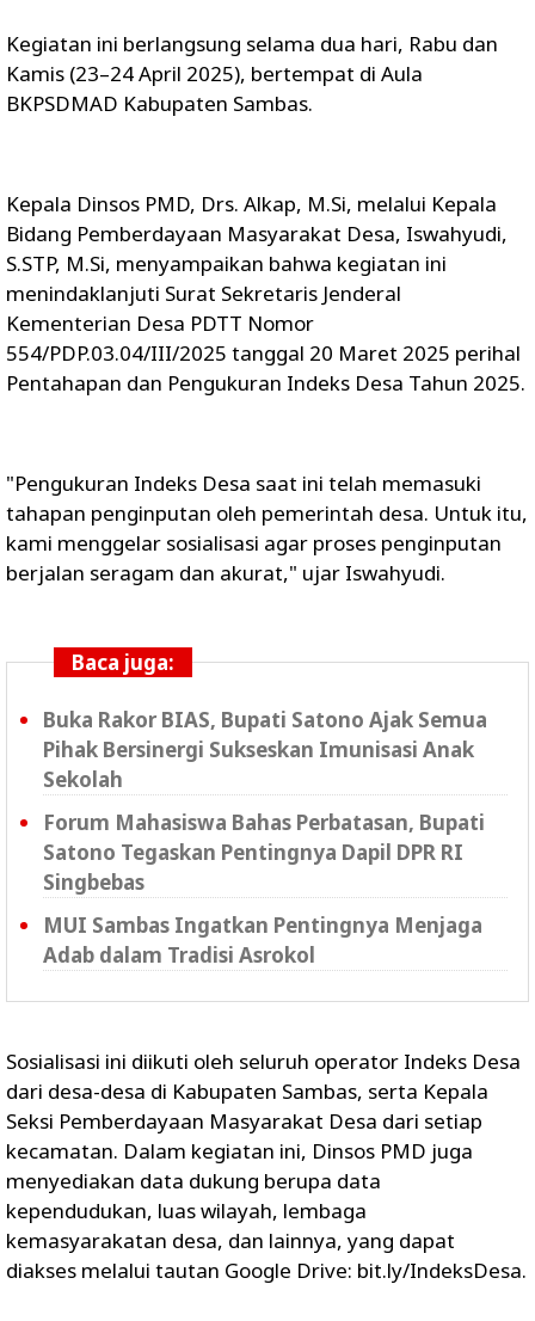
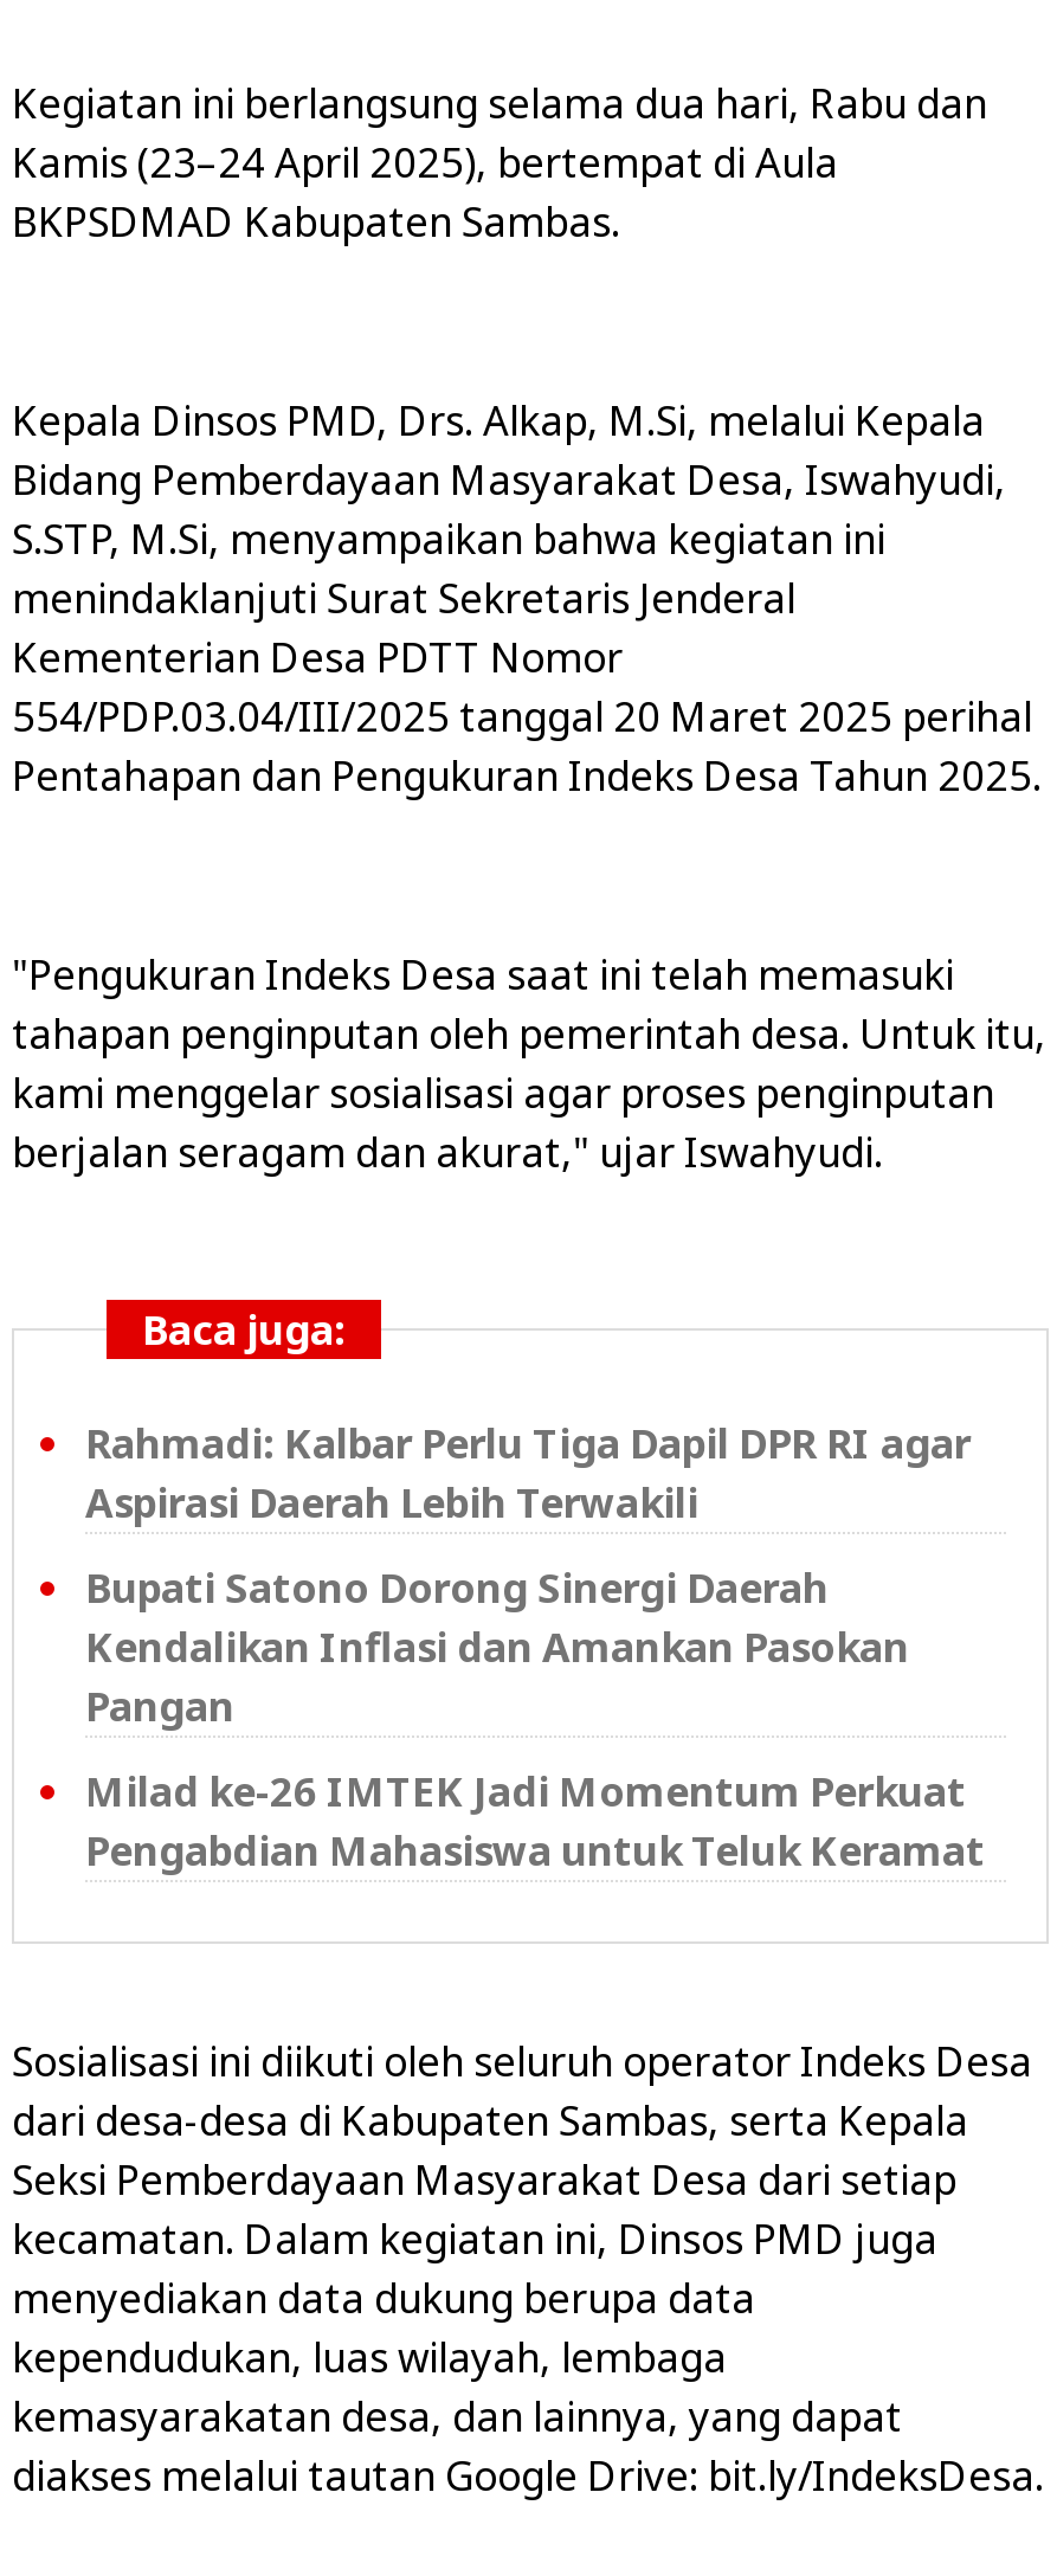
[43,706,487,793] Buka Rakor BIAS, Bupati Satono Ajak Semua | Pihak Bersinergi Sukseskan Imunisasi Anak | Sekolah -> [85,1416,971,1529] Rahmadi: Kalbar Perlu Tiga Dapil DPR RI agar | Aspirasi Daerah Lebih Terwakili
[43,809,485,896] Forum Mahasiswa Bahas Perbatasan, Bupati | Satono Tegaskan Pentingnya Dapil DPR RI | Singbebas -> [85,1560,909,1733] Bupati Satono Dorong Sinergi Daerah | Kendalikan Inflasi dan Amankan Pasokan | Pangan
[43,911,482,969] MUI Sambas Ingatkan Pentingnya Menjaga | Adab dalam Tradisi Asrokol -> [85,1764,985,1878] Milad ke-26 IMTEK Jadi Momentum Perkuat | Pengabdian Mahasiswa untuk Teluk Keramat

